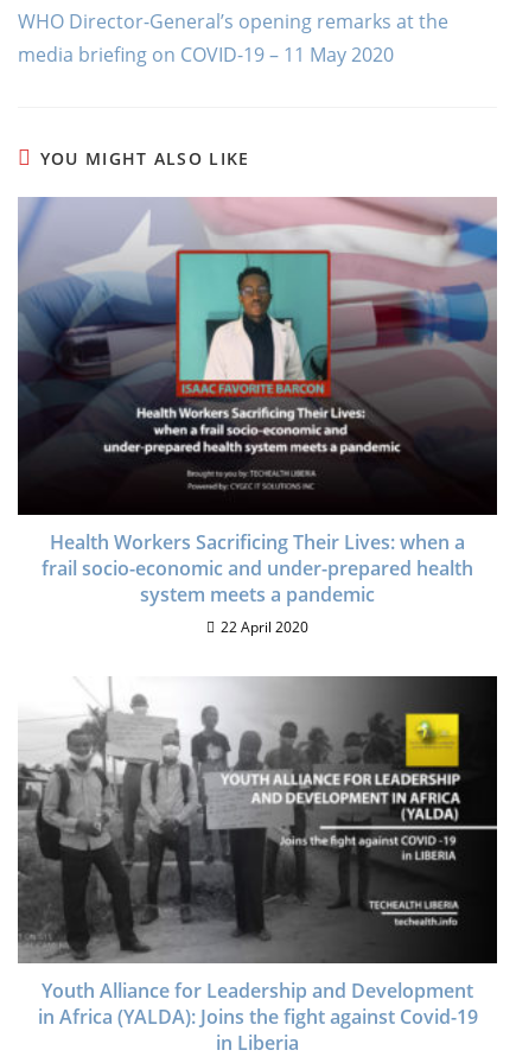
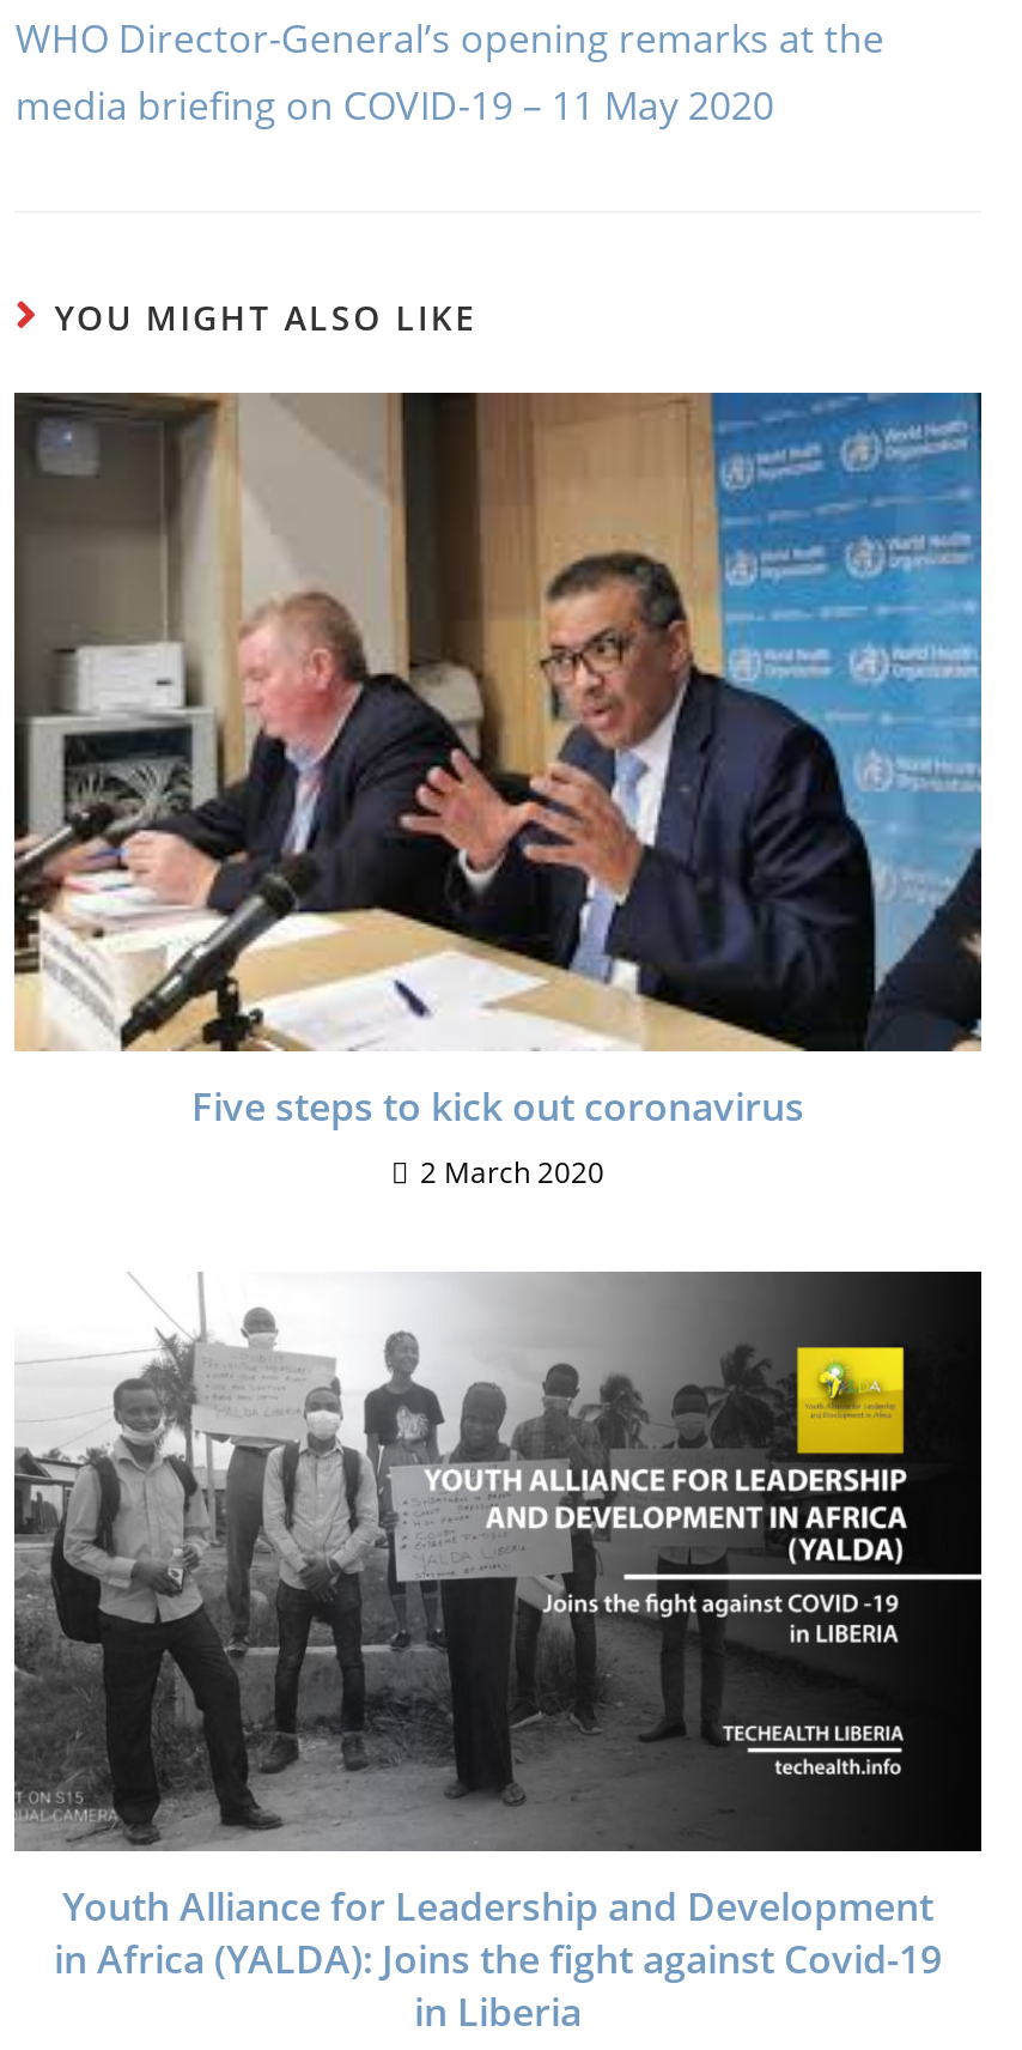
[17,196,498,637] [image] | Health Workers Sacrificing Their Lives: when a | frail socio-economic and under-prepared health | system meets a pandemic | 22 April 2020 -> [12,390,984,1192] [image] | Five steps to kick out coronavirus | 2 March 2020

